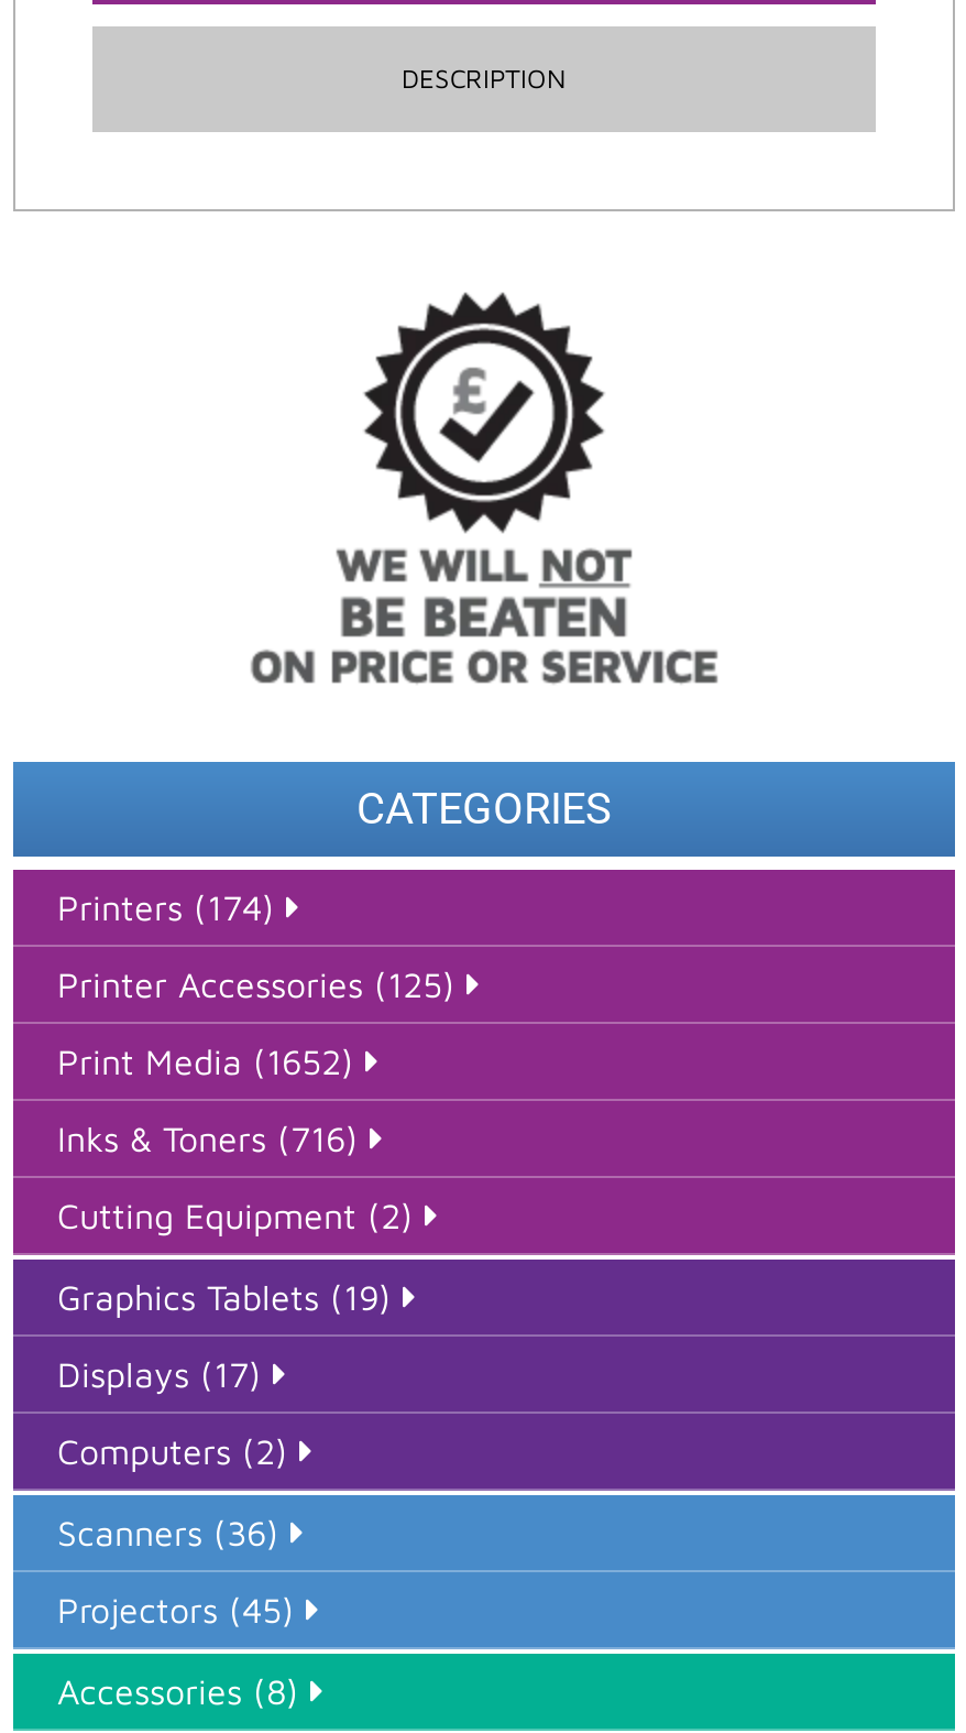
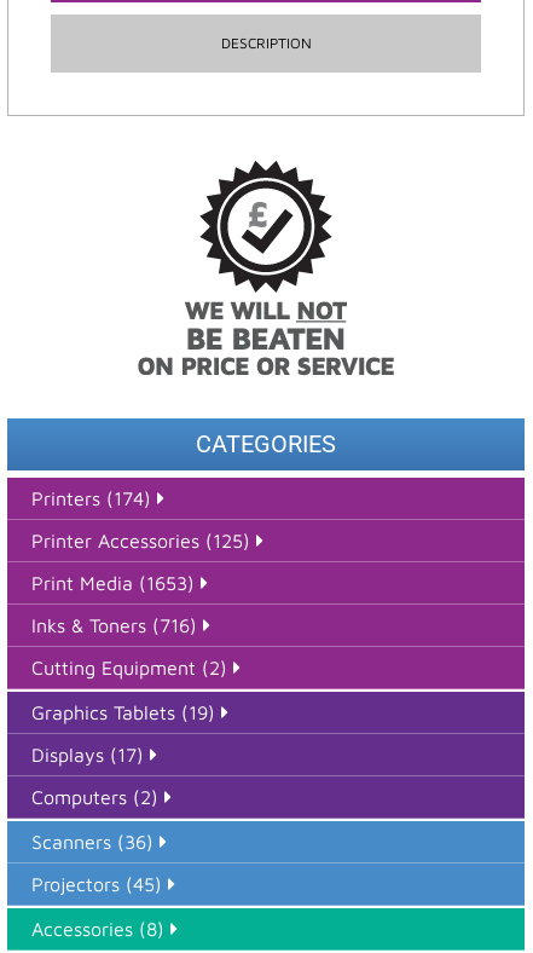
[57,1042,365,1082] Print Media (1652) -> [31,573,201,594] Print Media (1653)

